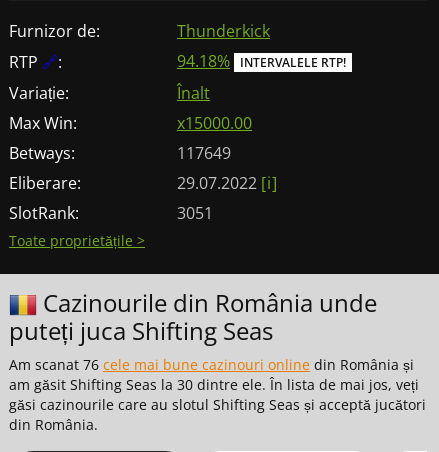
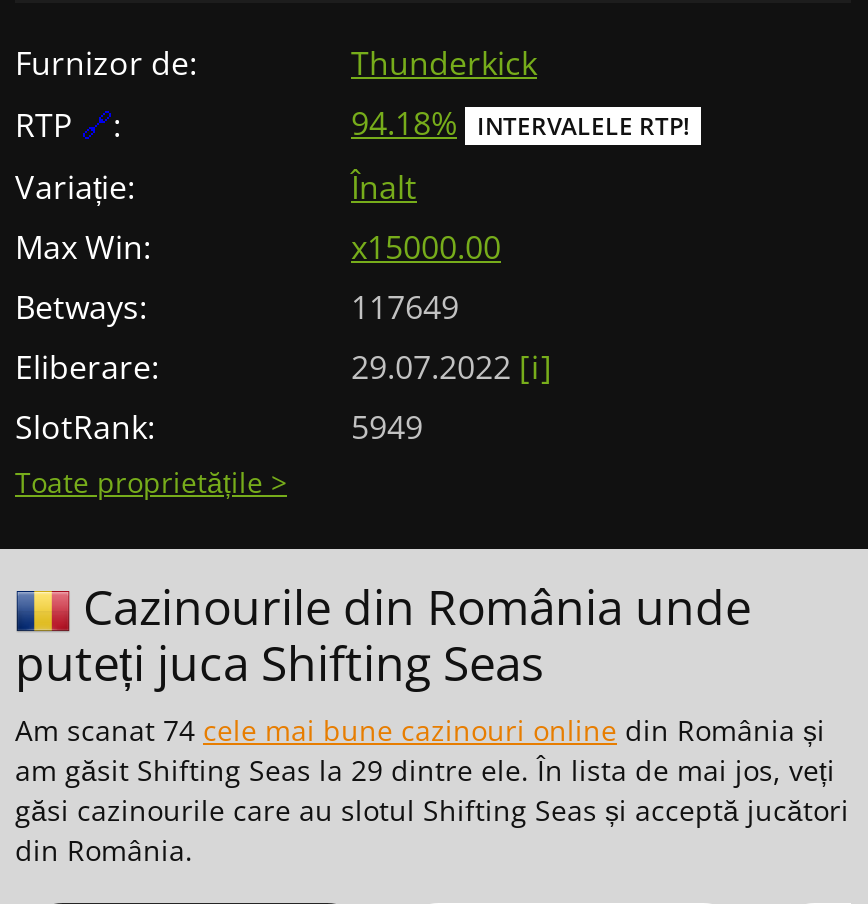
[177,202,213,224] 3051 -> [351,404,423,448] 5949
[9,355,414,374] Am scanat 76 cele mai bune cazinouri online din România și -> [15,710,825,748] Am scanat 74 cele mai bune cazinouri online din România și
[9,375,419,394] am găsit Shifting Seas la 30 dintre ele. În lista de mai jos, veți -> [15,750,835,788] am găsit Shifting Seas la 29 dintre ele. În lista de mai jos, veți

